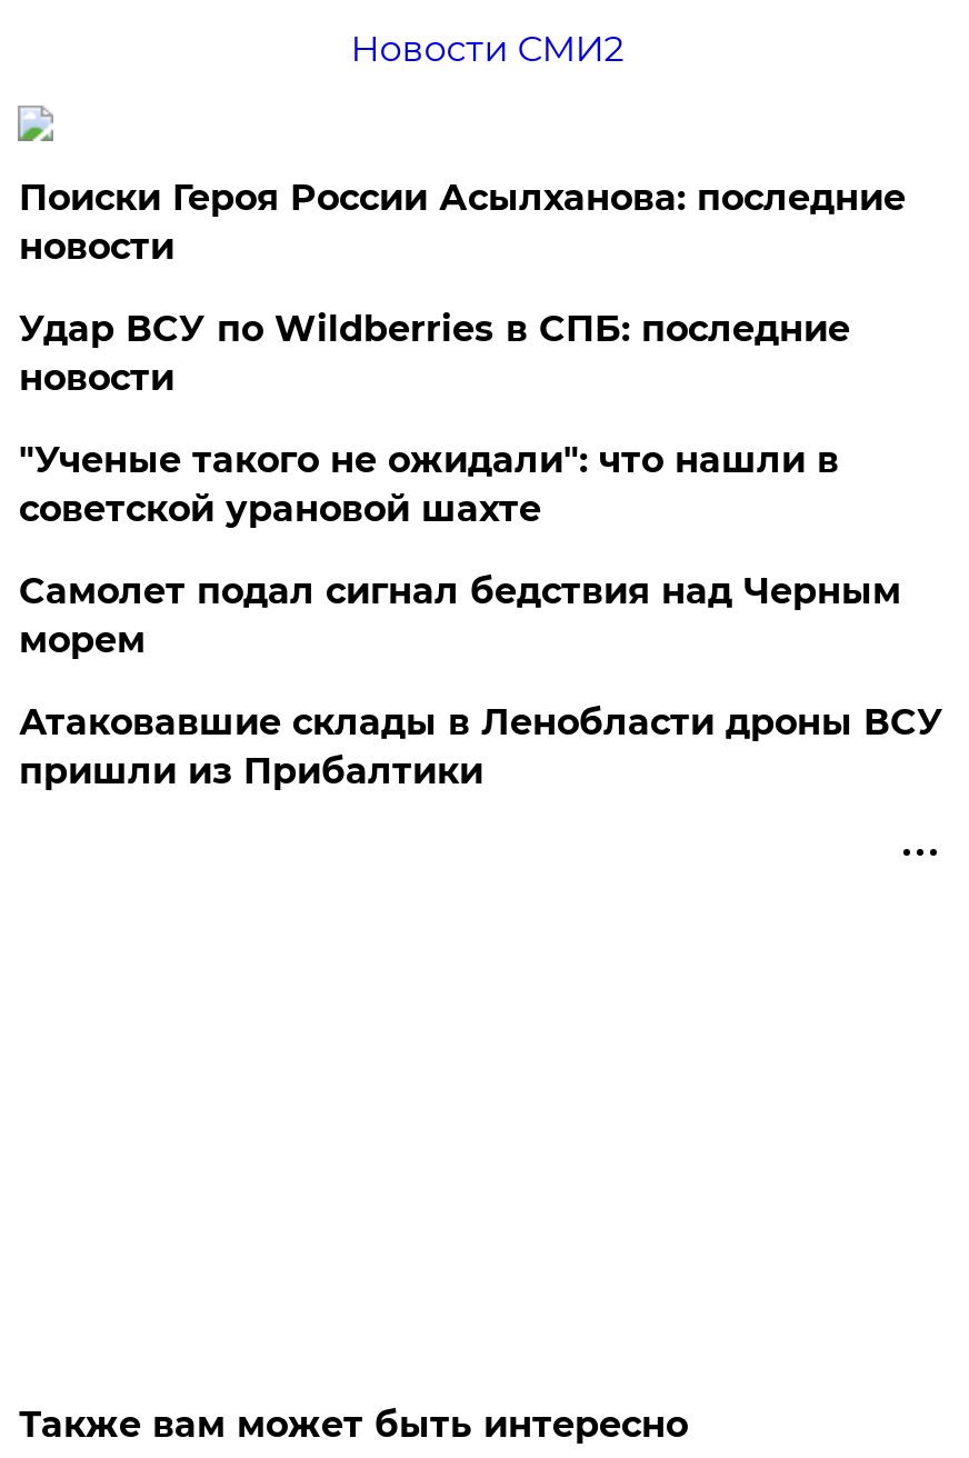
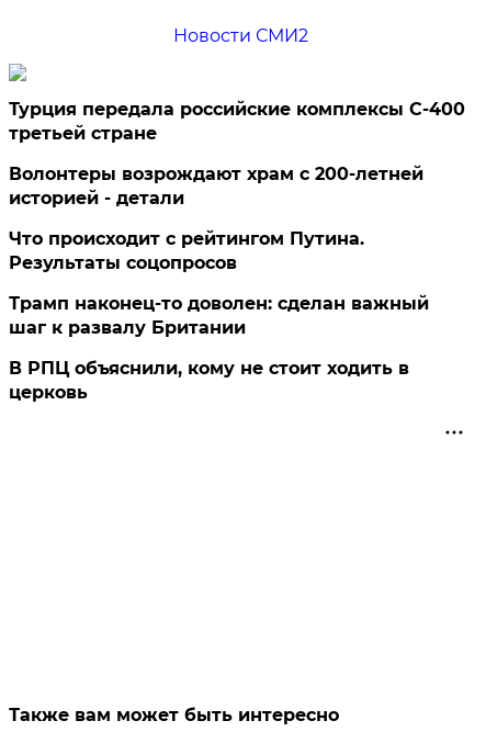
[19,176,905,267] Поиски Героя России Асылханова: последние | новости -> [9,99,466,144] Турция передала российские комплексы С-400 | третьей стране
[19,307,850,399] Удар ВСУ по Wildberries в СПБ: последние | новости -> [9,164,424,209] Волонтеры возрождают храм с 200-летней | историей - детали
[19,439,839,530] "Ученые такого не ожидали": что нашли в | советской урановой шахте -> [9,229,365,274] Что происходит с рейтингом Путина. | Результаты соцопросов
[19,570,901,661] Самолет подал сигнал бедствия над Черным | морем -> [9,293,429,338] Трамп наконец-то доволен: сделан важный | шаг к развалу Британии
[19,701,943,792] Атаковавшие склады в Ленобласти дроны ВСУ | пришли из Прибалтики -> [9,358,410,403] В РПЦ объяснили, кому не стоит ходить в | церковь

